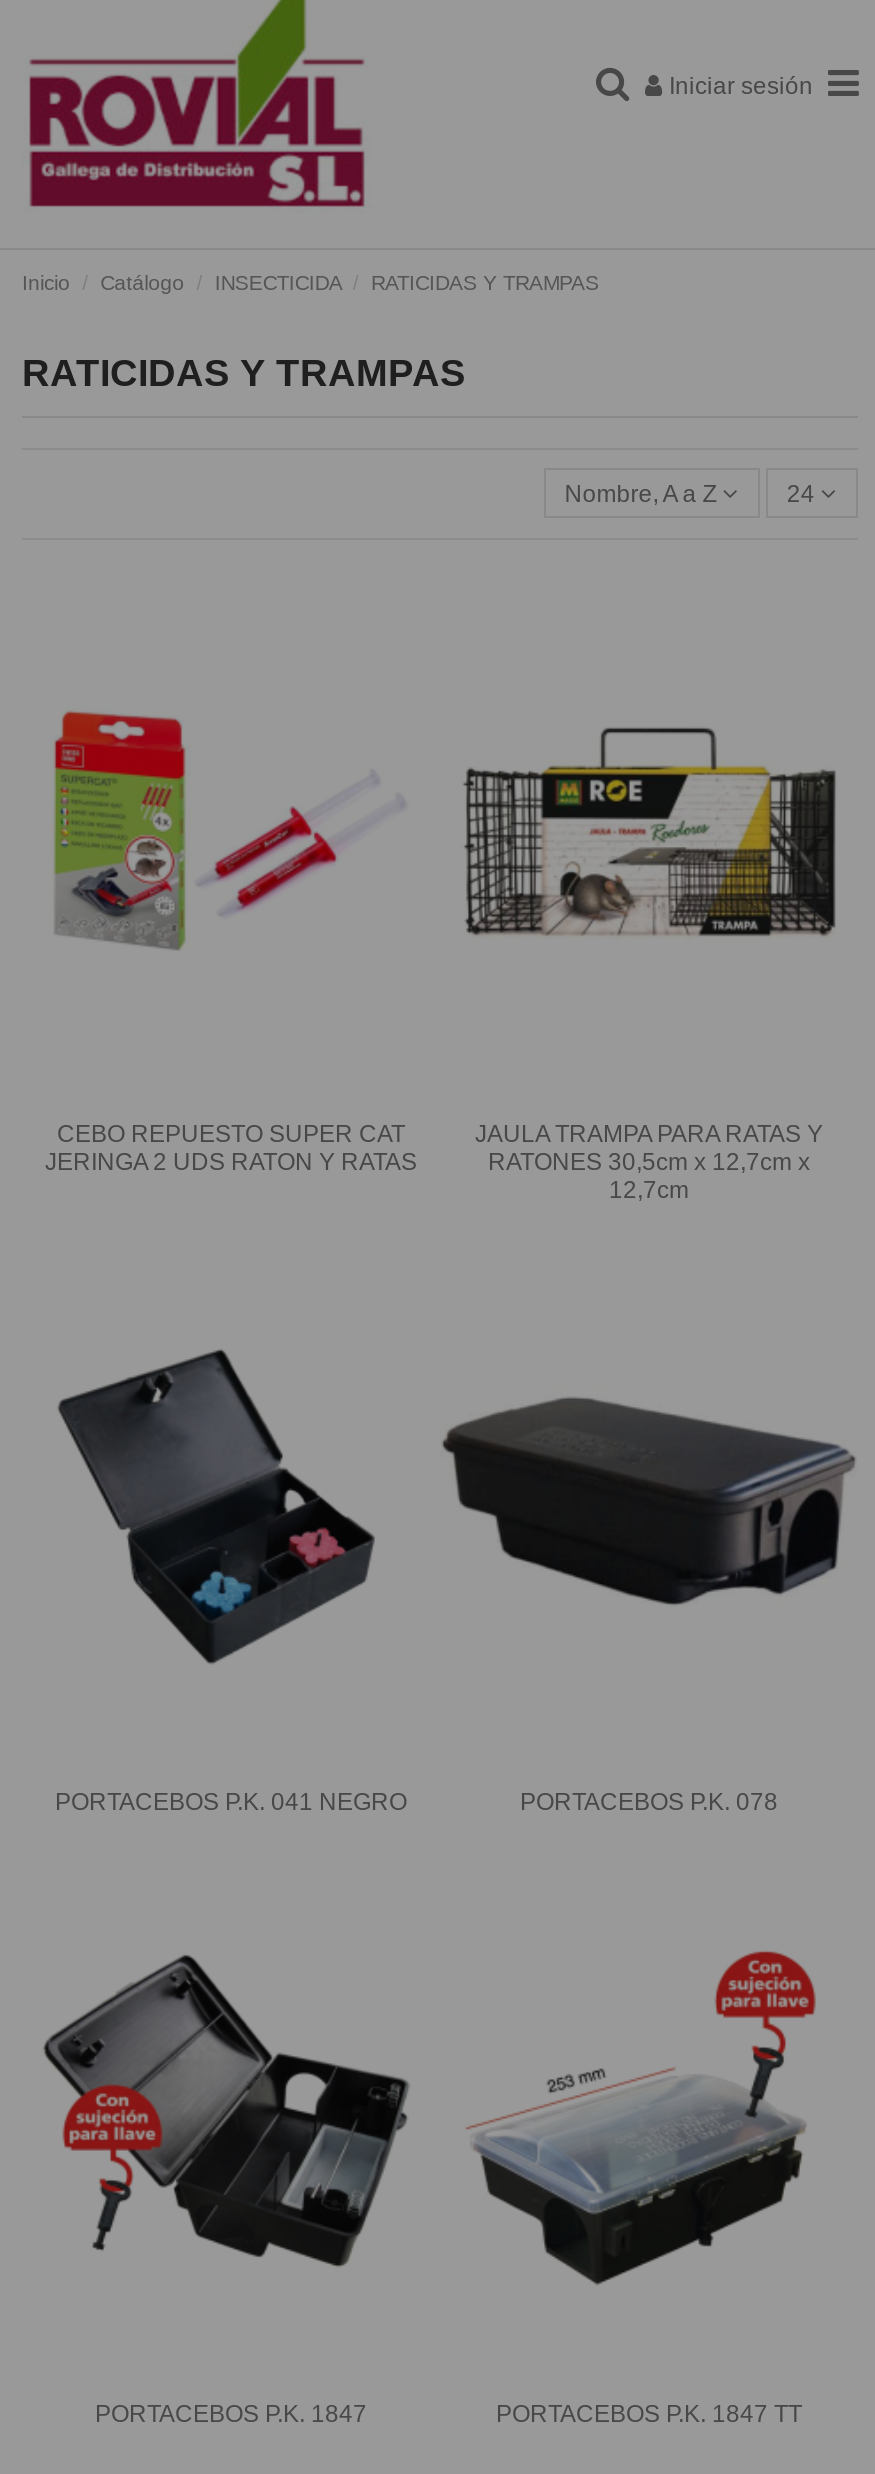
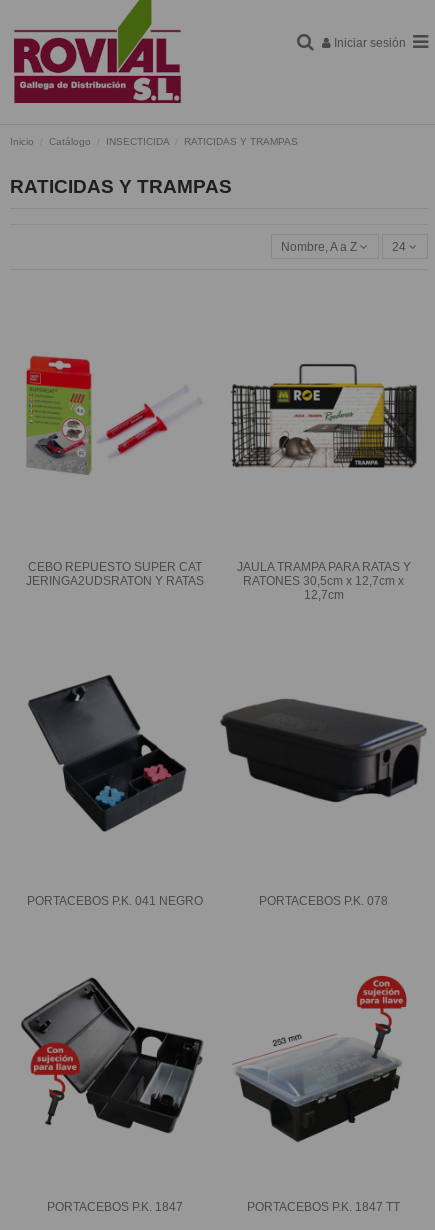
[45,1148,417,1176] JERINGA 2 UDS RATON Y RATAS -> [25,574,203,588] JERINGA2UDSRATON Y RATAS

